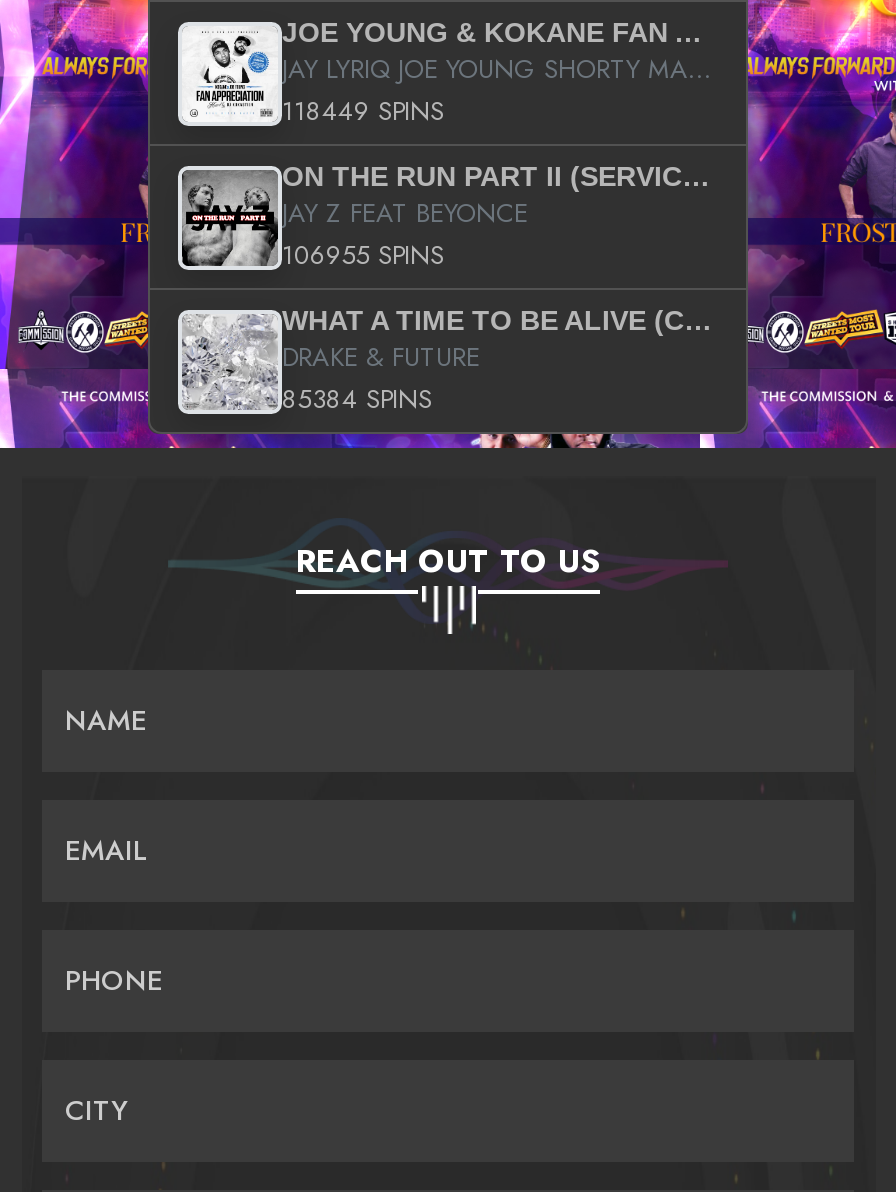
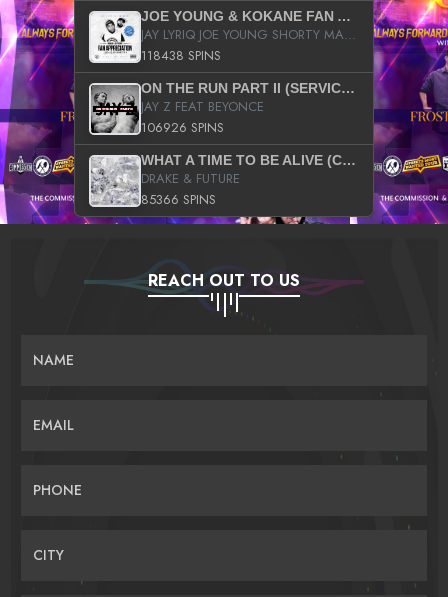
[282,92,444,130] 118449 SPINS -> [141,46,221,65] 118438 SPINS
[282,236,444,274] 106955 SPINS -> [141,118,224,137] 106926 SPINS
[282,380,432,418] 85384 SPINS -> [141,190,216,209] 85366 SPINS

